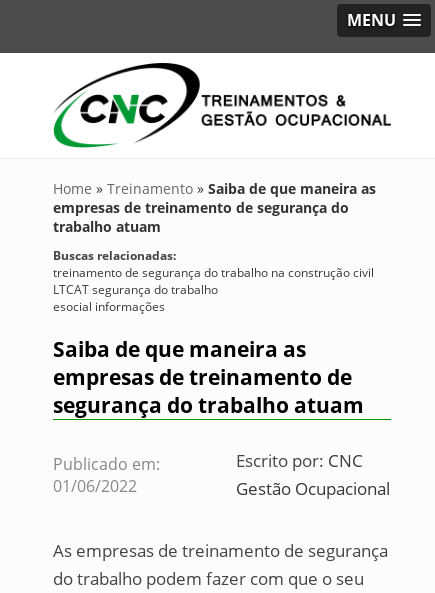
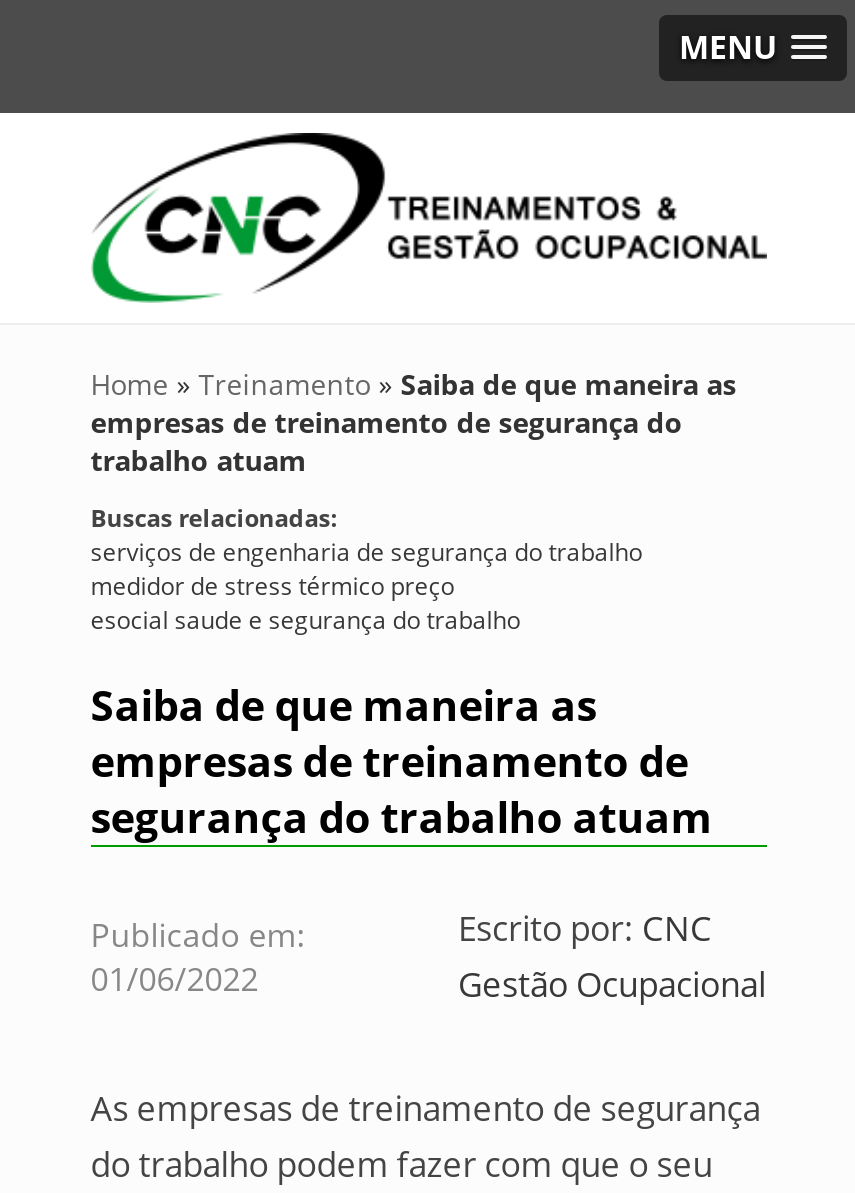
[53,264,374,315] treinamento de segurança do trabalho na construção civil | LTCAT segurança do trabalho | esocial informações -> [91,535,643,637] serviços de engenharia de segurança do trabalho | medidor de stress térmico preço | esocial saude e segurança do trabalho

